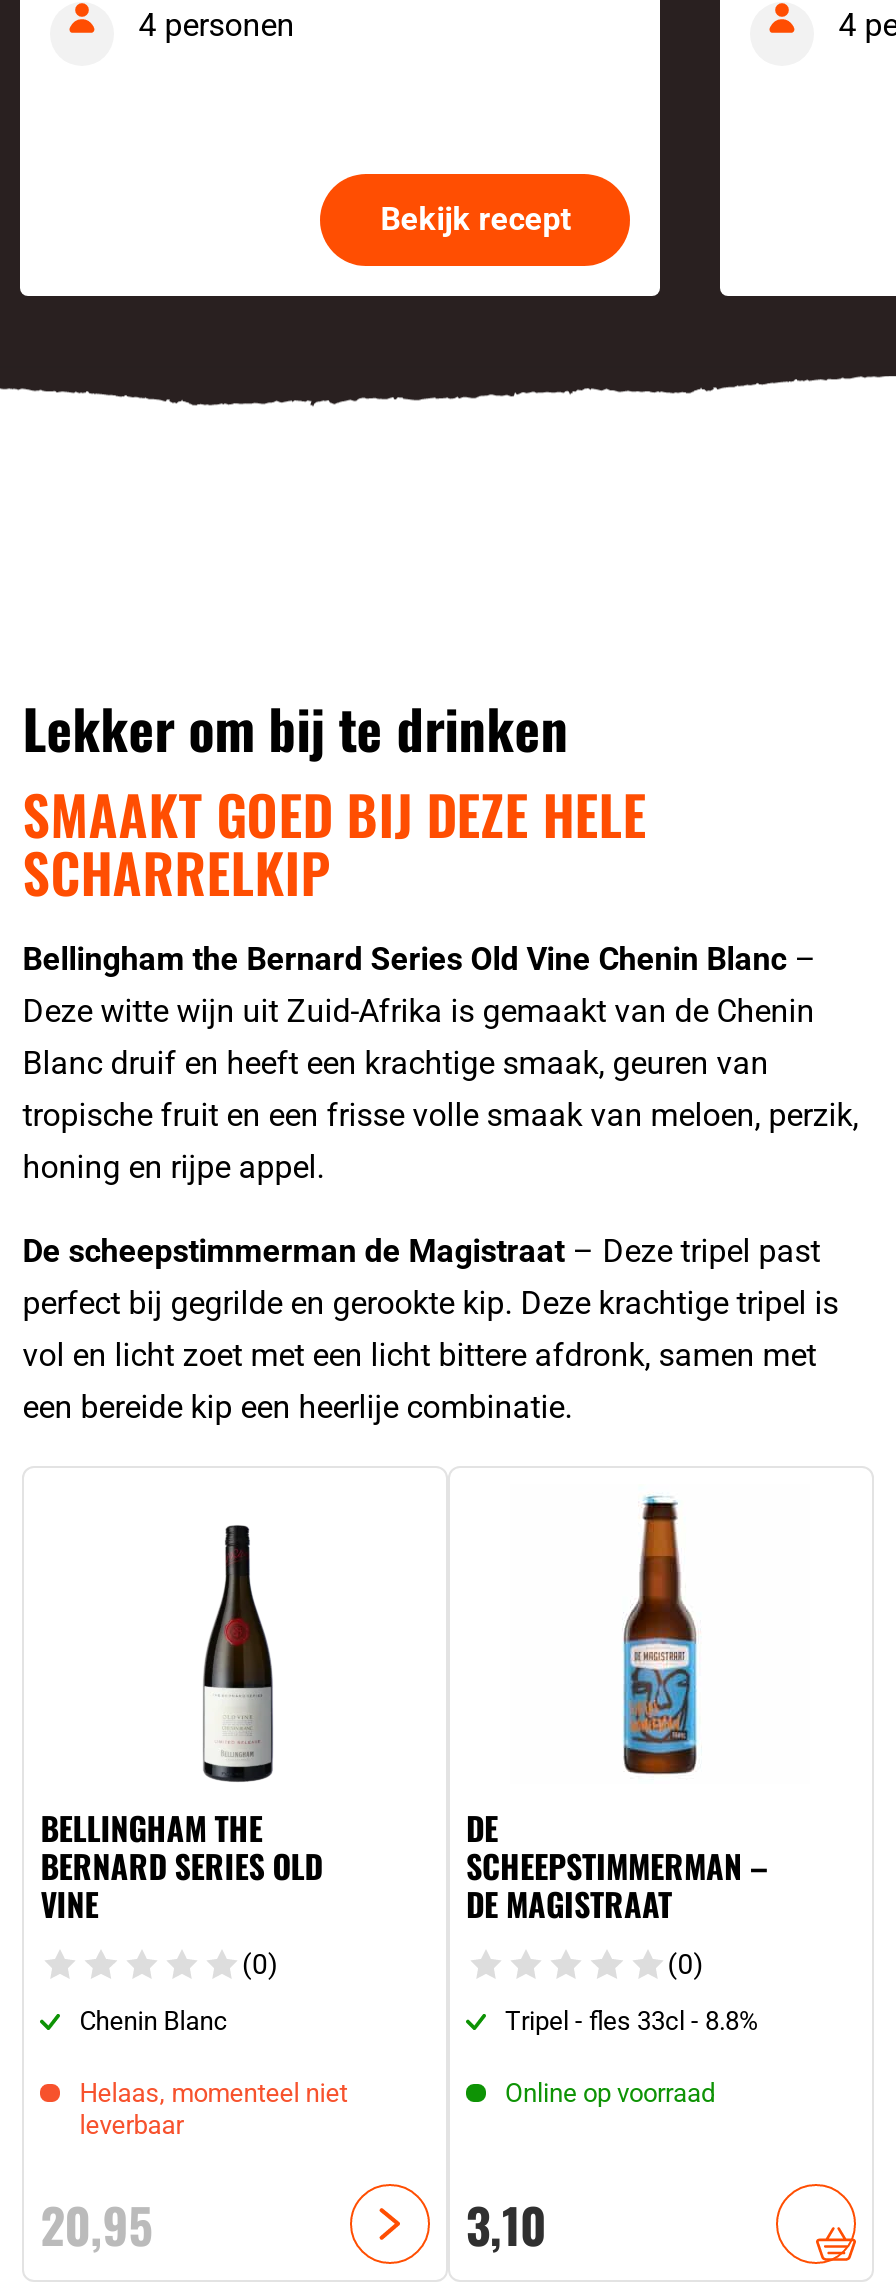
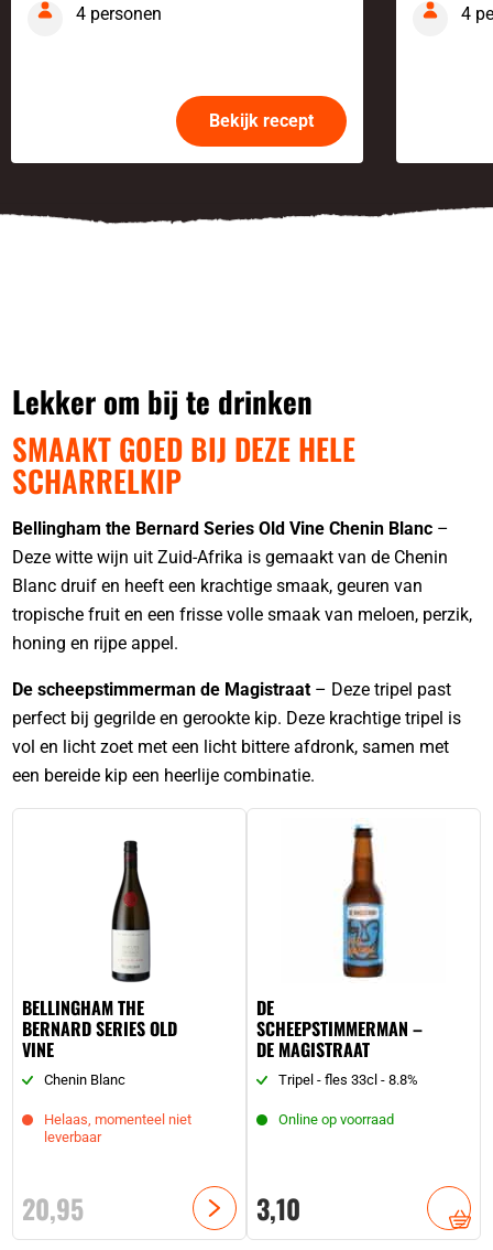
[242,1947,278,1979] (0) -> none
[668,1947,704,1979] (0) -> none
moved [79,2005,347,2139] -> [44,1071,191,1145]: Chenin Blanc | Helaas, momenteel niet | leverbaar
moved [505,2005,759,2107] -> [278,1071,418,1127]: Tripel - fles 33cl - 8.8% | Online op voorraad

